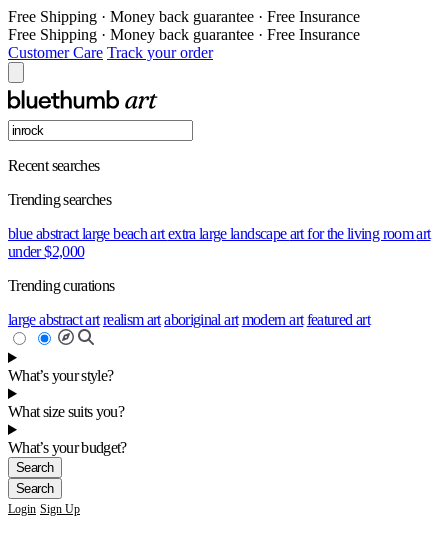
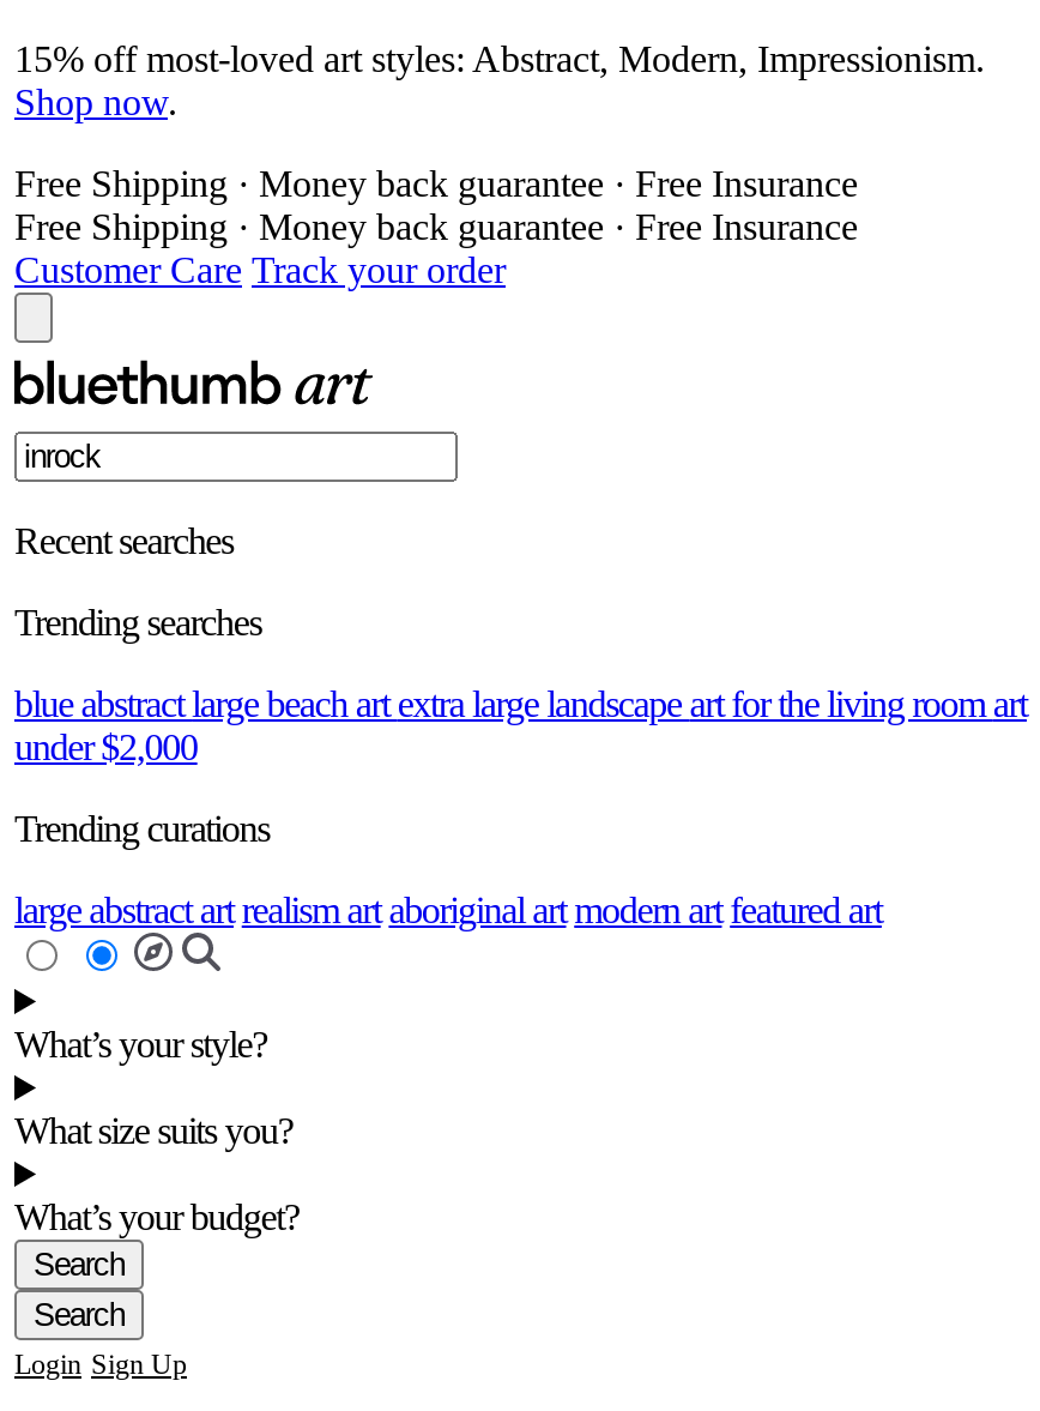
none -> [14,38,985,122] 15% off most-loved art styles: Abstract, Modern, Impressionism. | Shop now.

